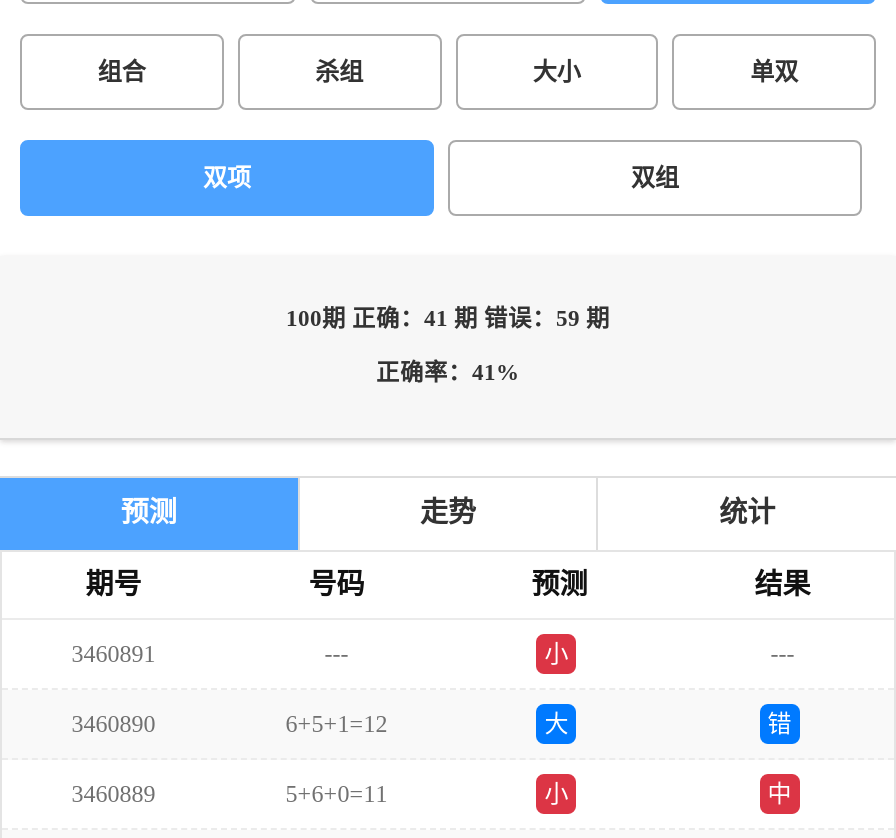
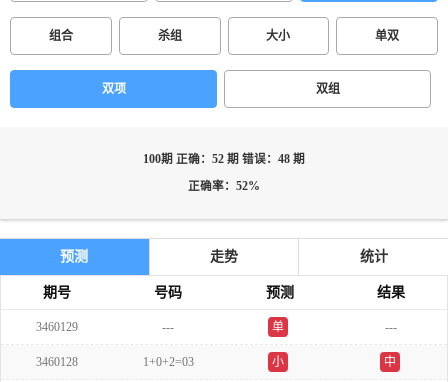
[286,306,610,332] 100期 正确：41 期 错误：59 期 -> [143,153,305,166] 100期 正确：52 期 错误：48 期
[376,360,520,386] 正确率：41% -> [188,180,260,193] 正确率：52%
[72,640,156,668] 3460891 -> [36,320,78,334] 3460129
[544,640,568,668] 小 -> [272,320,284,334] 单
[72,710,792,808] 3460890 | 6+5+1=12 | 大 | 错 | 3460889 | 5+6+0=11 -> [36,355,194,369] 3460128 | 1+0+2=03

